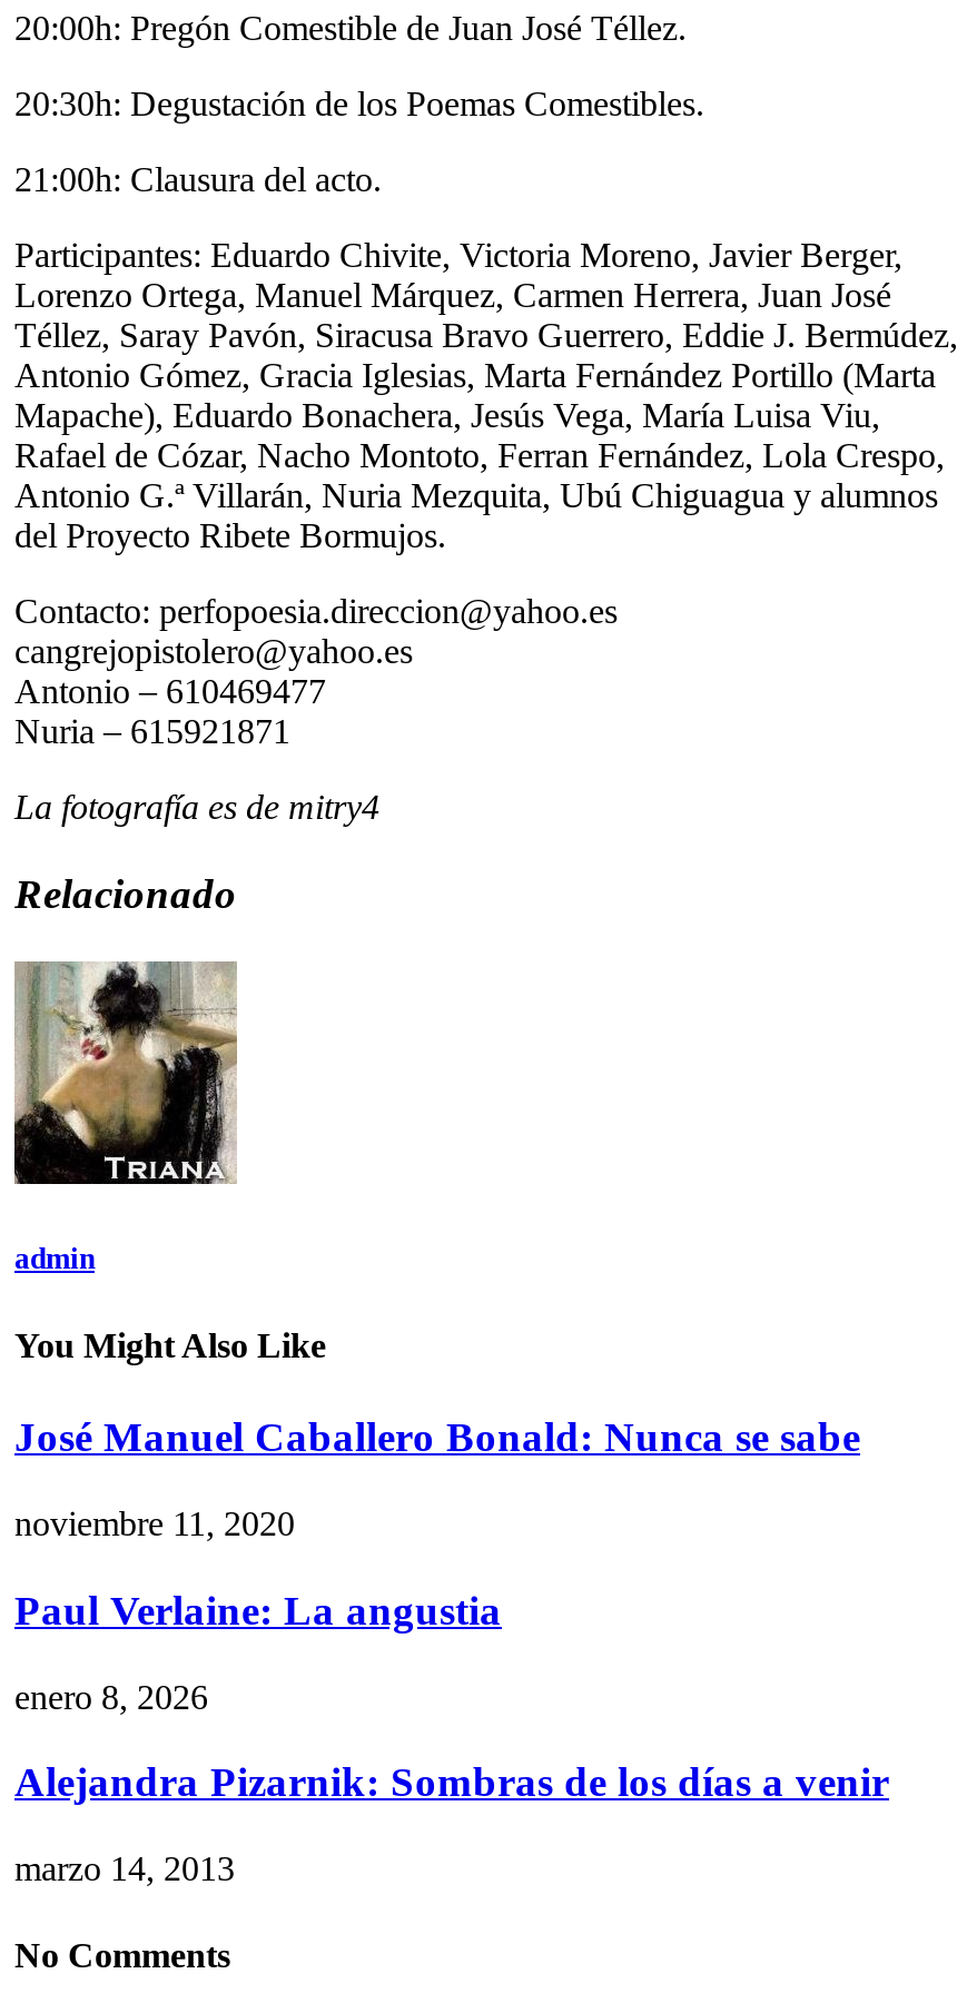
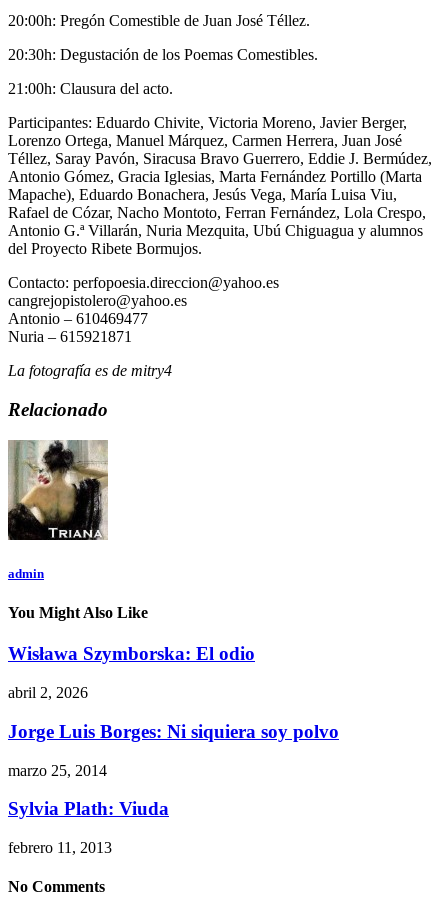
[14,1414,860,1461] José Manuel Caballero Bonald: Nunca se sabe -> [8,643,255,664] Wisława Szymborska: El odio
[14,1505,295,1543] noviembre 11, 2020 -> [8,684,88,701] abril 2, 2026
[14,1587,502,1633] Paul Verlaine: La angustia -> [8,721,339,742] Jorge Luis Borges: Ni siquiera soy polvo
[14,1677,208,1715] enero 8, 2026 -> [8,762,107,779] marzo 25, 2014
[14,1759,889,1806] Alejandra Pizarnik: Sombras de los días a venir -> [8,798,169,819] Sylvia Plath: Viuda
[14,1850,235,1887] marzo 14, 2013 -> [8,839,112,856] febrero 11, 2013

